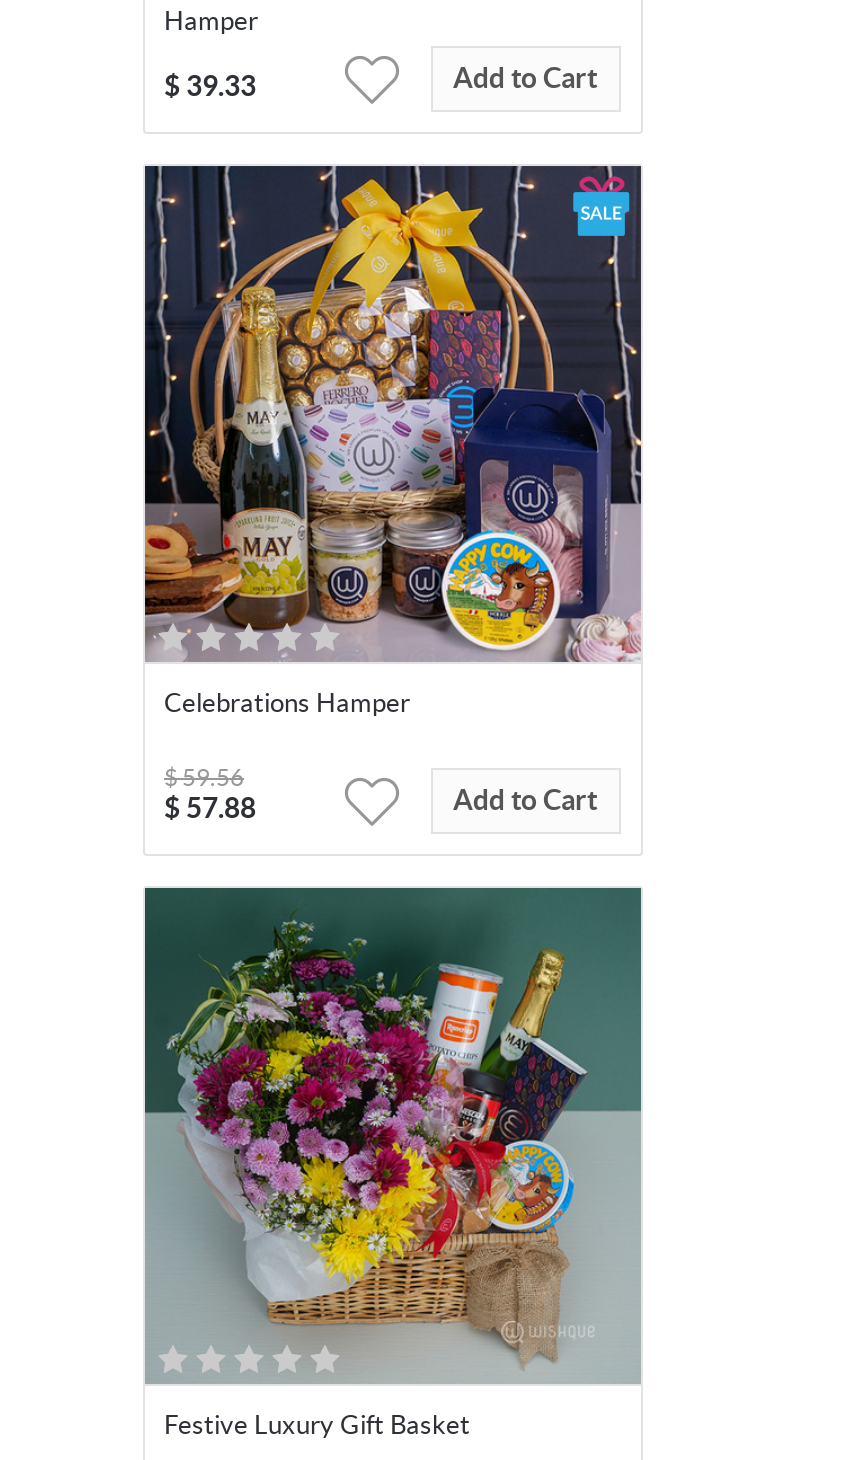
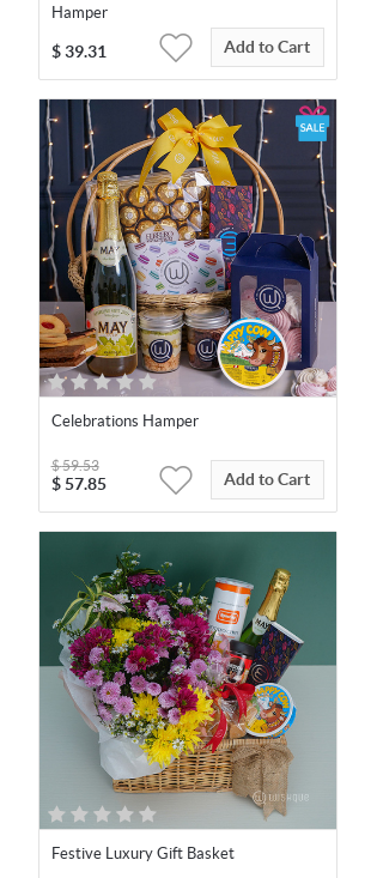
[164,71,256,103] $ 39.33 -> [51,42,106,61] $ 39.31
[164,765,244,791] $ 59.56 -> [51,458,99,473] $ 59.53
[164,793,256,825] $ 57.88 -> [51,475,106,494] $ 57.85

